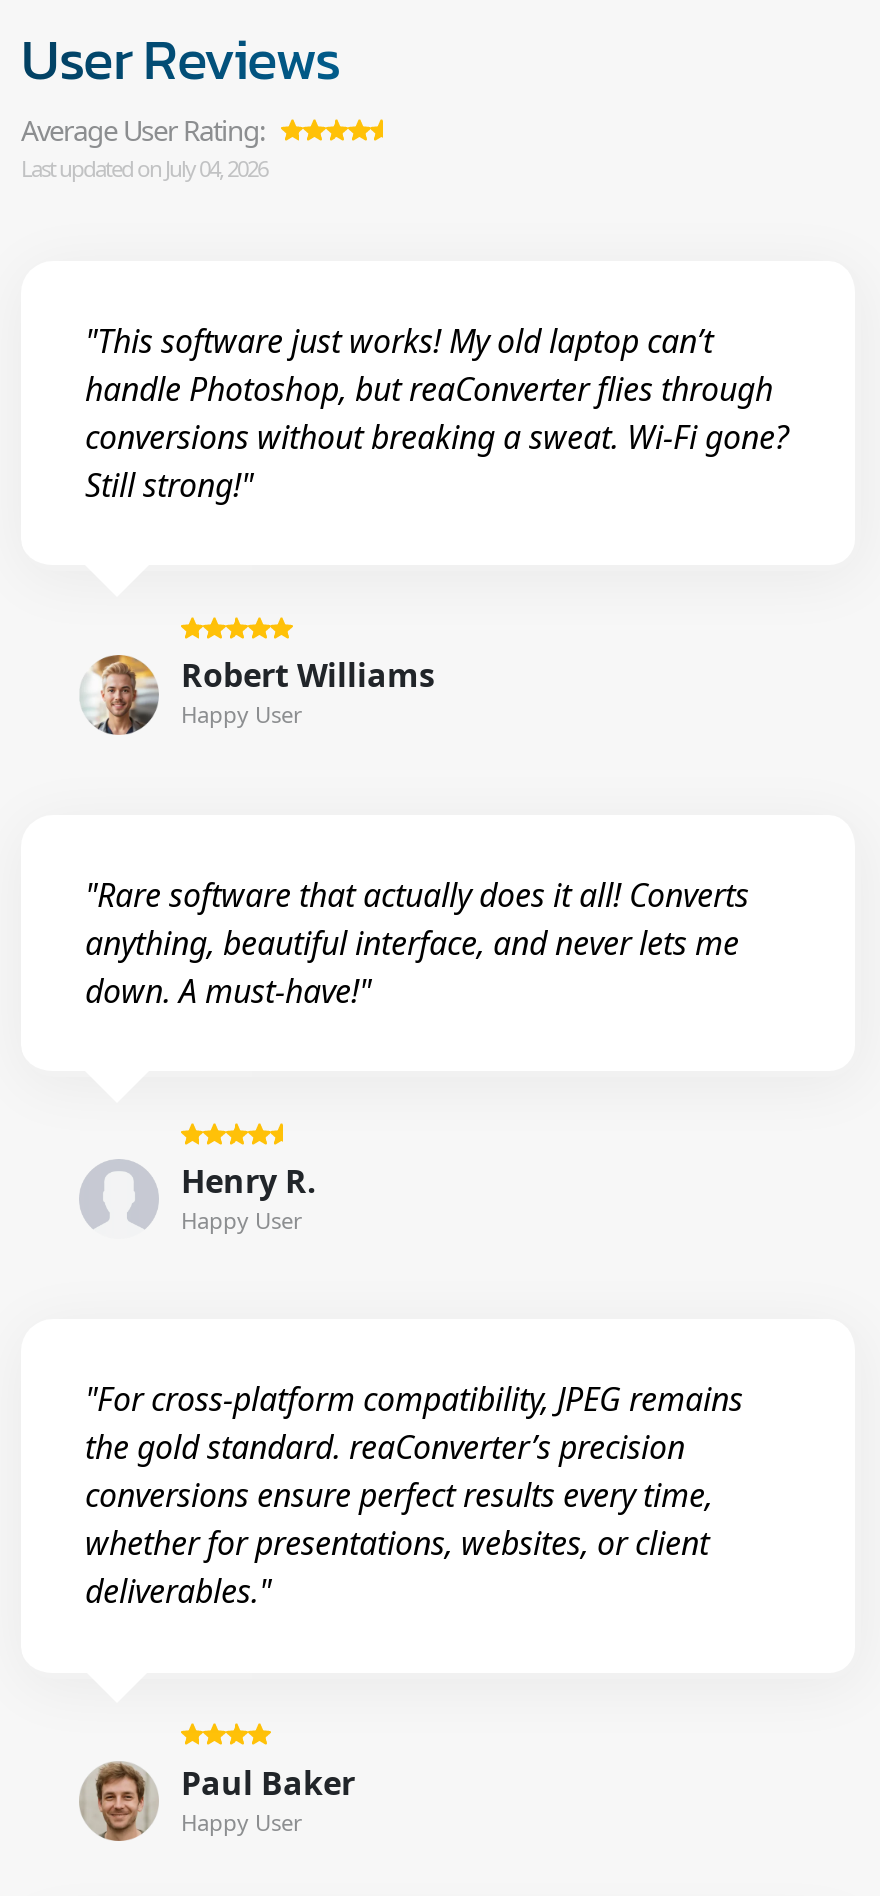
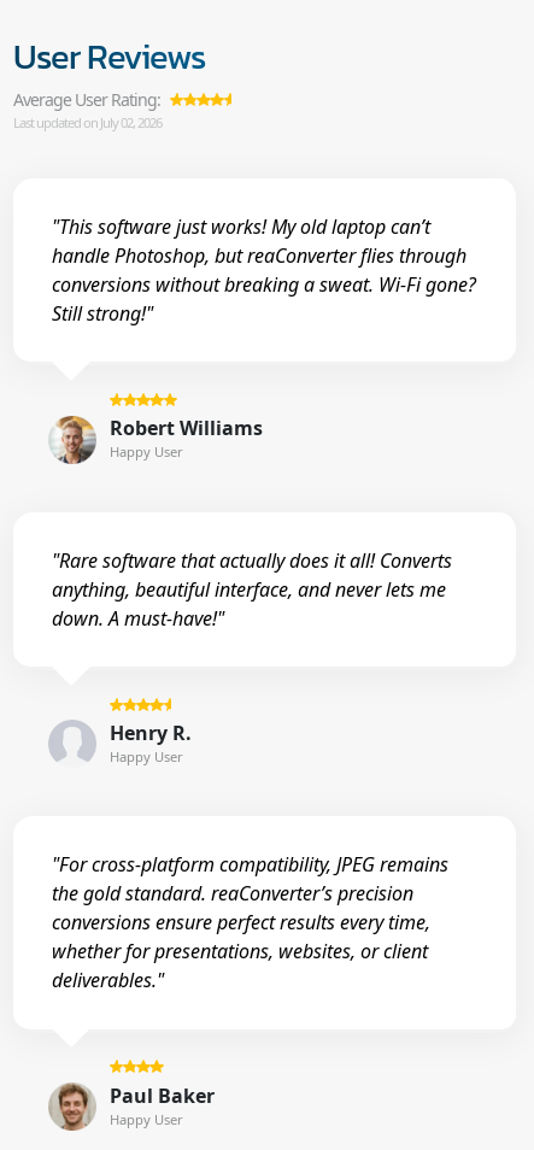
[21,153,267,183] Last updated on July 04, 2026 -> [13,113,162,131] Last updated on July 02, 2026

